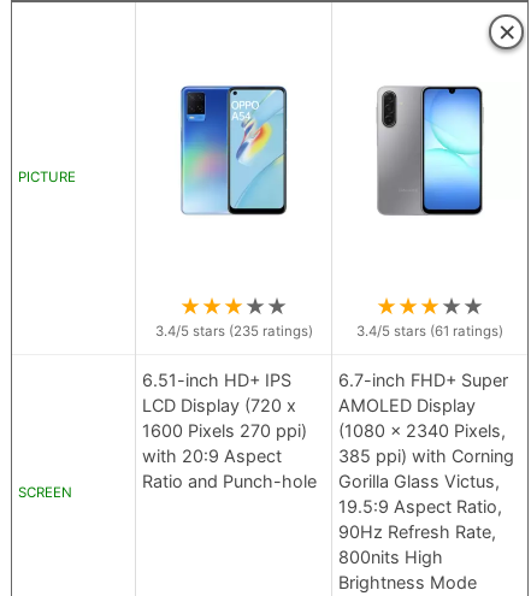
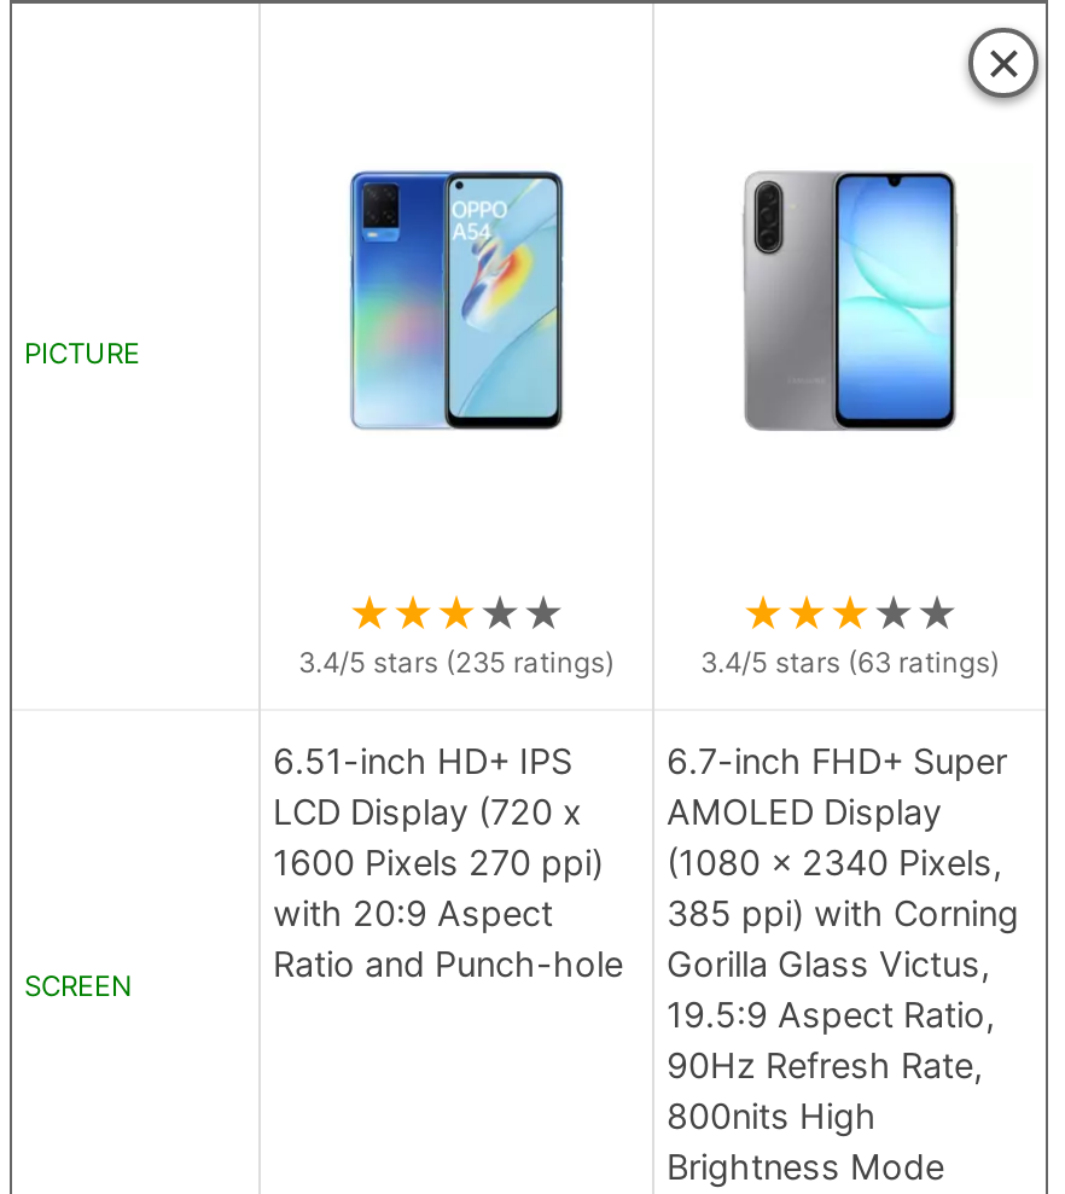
[356,323,503,340] 3.4/5 stars (61 ratings) -> [700,646,1000,680] 3.4/5 stars (63 ratings)

